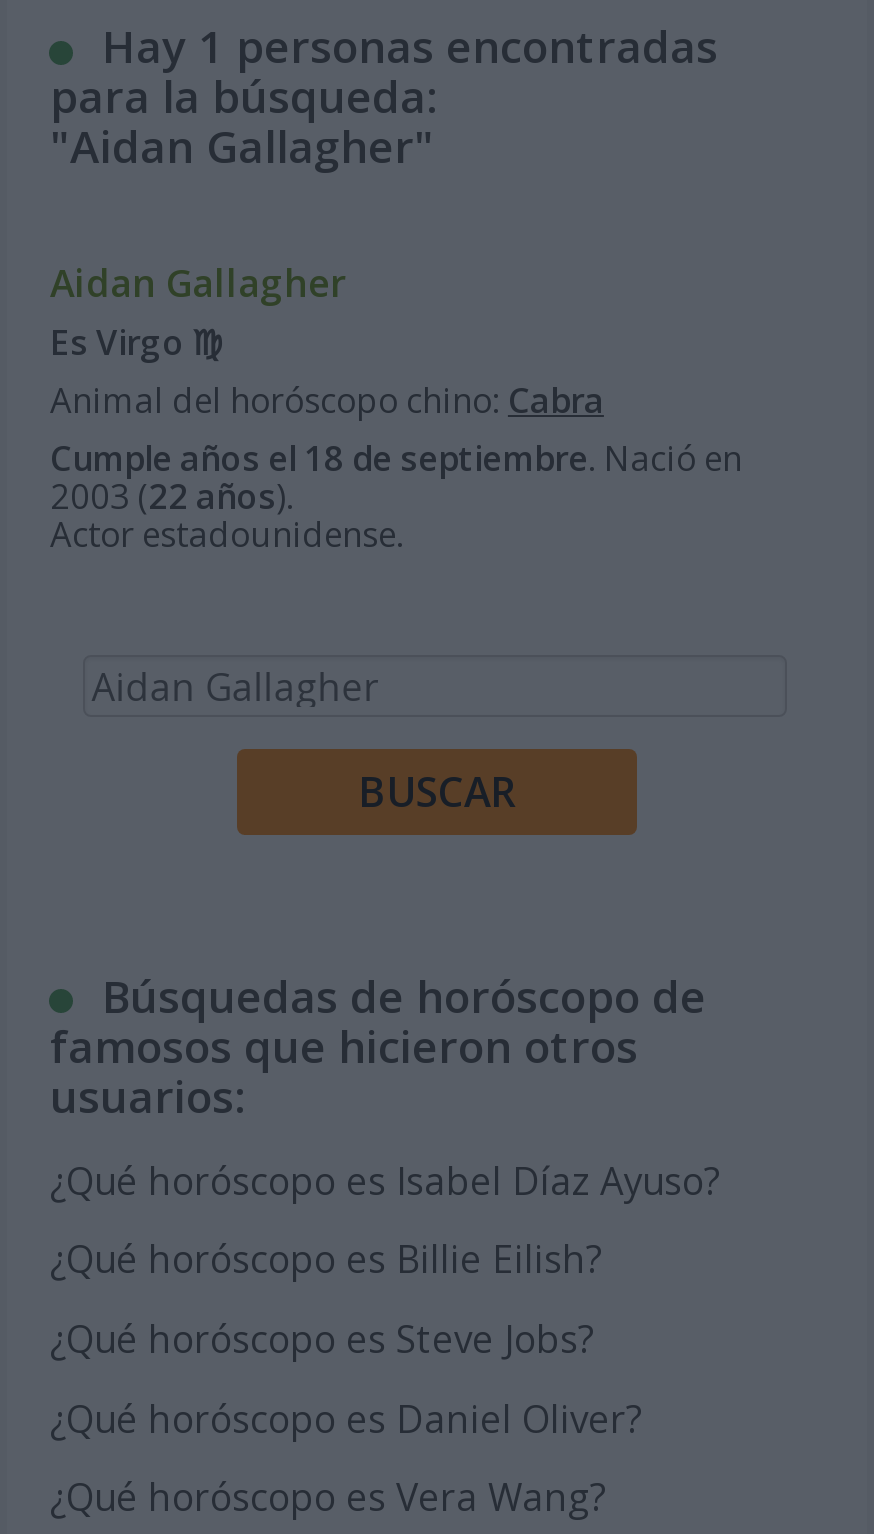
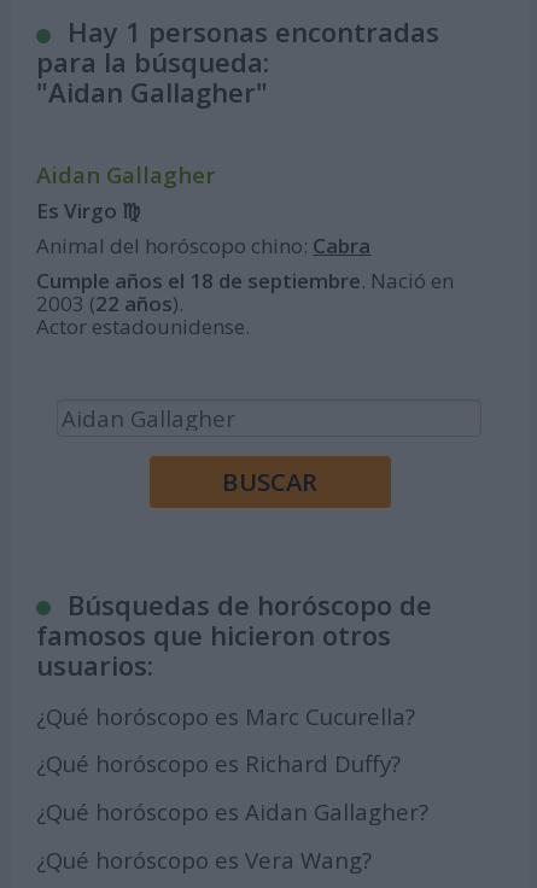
[50,1154,720,1442] ¿Qué horóscopo es Isabel Díaz Ayuso? | ¿Qué horóscopo es Billie Eilish? | ¿Qué horóscopo es Steve Jobs? | ¿Qué horóscopo es Daniel Oliver? -> [37,701,429,826] ¿Qué horóscopo es Marc Cucurella? | ¿Qué horóscopo es Richard Duffy? | ¿Qué horóscopo es Aidan Gallagher?

